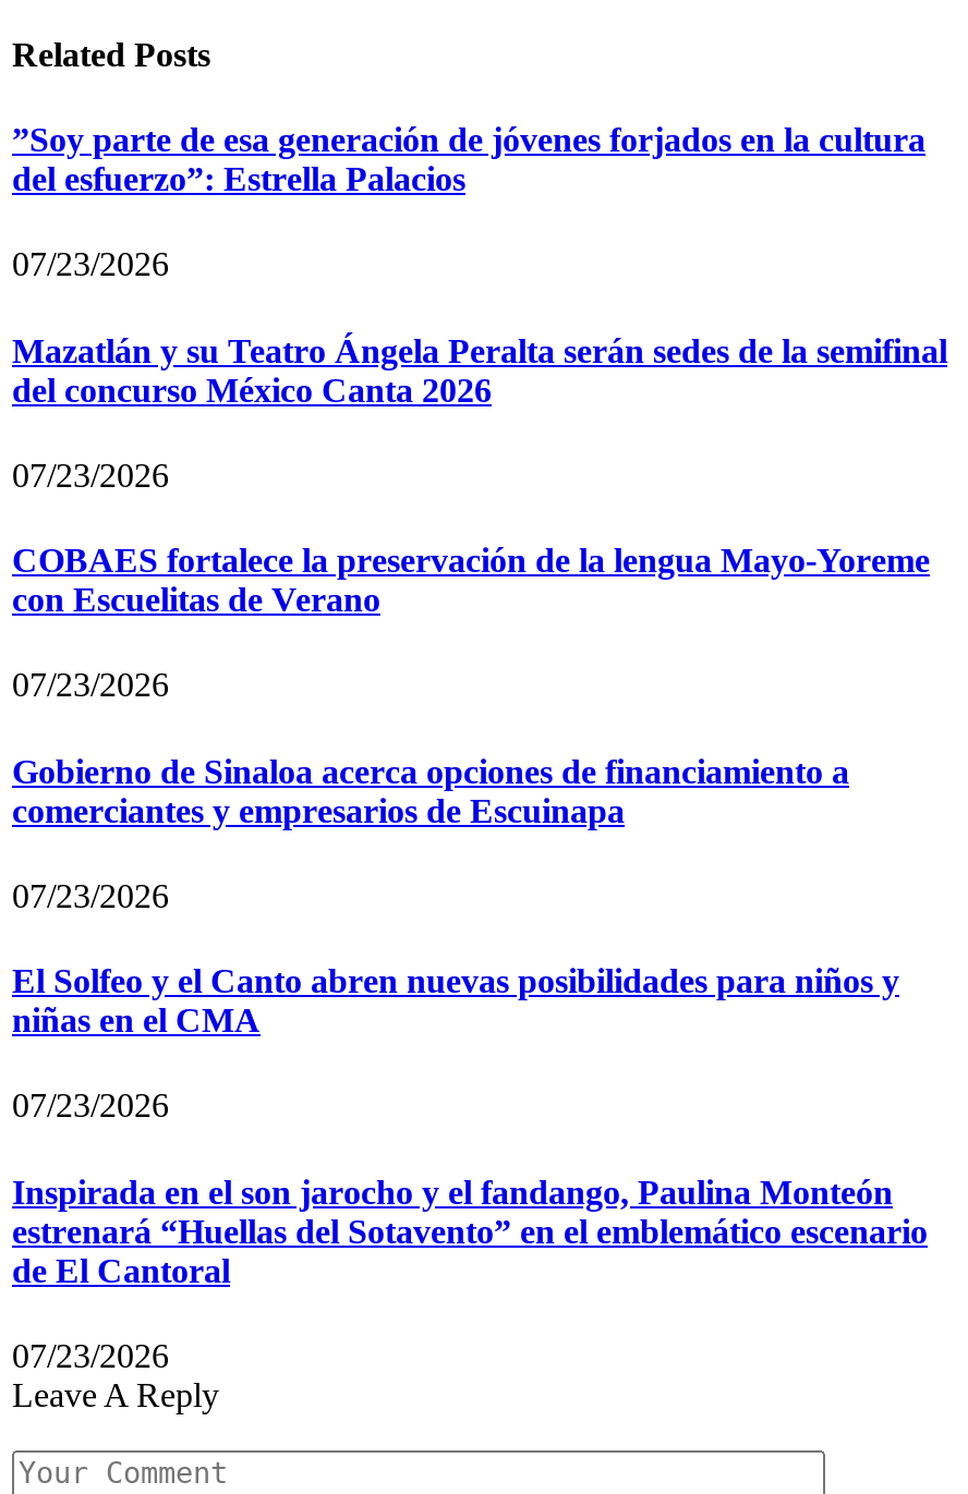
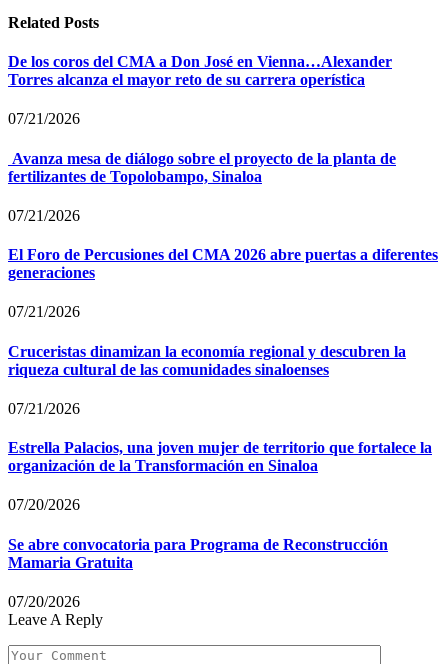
[12,121,925,197] ”Soy parte de esa generación de jóvenes forjados en la cultura | del esfuerzo”: Estrella Palacios -> [8,53,392,88] De los coros del CMA a Don José en Vienna…Alexander | Torres alcanza el mayor reto de su carrera operística
[12,246,169,283] 07/23/2026 -> [8,110,80,127] 07/21/2026
[12,331,947,408] Mazatlán y su Teatro Ángela Peralta serán sedes de la semifinal | del concurso México Canta 2026 -> [8,149,396,184] Avanza mesa de diálogo sobre el proyecto de la planta de | fertilizantes de Topolobampo, Sinaloa
[12,456,169,493] 07/23/2026 -> [8,207,80,224] 07/21/2026
[12,542,930,618] COBAES fortalece la preservación de la lengua Mayo-Yoreme | con Escuelitas de Verano -> [8,246,438,281] El Foro de Percusiones del CMA 2026 abre puertas a diferentes | generaciones
[12,666,169,704] 07/23/2026 -> [8,303,80,320] 07/21/2026
[12,752,849,828] Gobierno de Sinaloa acerca opciones de financiamiento a | comerciantes y empresarios de Escuinapa -> [8,343,406,378] Cruceristas dinamizan la economía regional y descubren la | riqueza cultural de las comunidades sinaloenses
[12,877,169,914] 07/23/2026 -> [8,400,80,417] 07/21/2026
[12,962,899,1039] El Solfeo y el Canto abren nuevas posibilidades para niños y | niñas en el CMA -> [8,439,432,474] Estrella Palacios, una joven mujer de territorio que fortalece la | organización de la Transformación en Sinaloa
[12,1087,169,1124] 07/23/2026 -> [8,496,80,513] 07/20/2026
[12,1173,928,1288] Inspirada en el son jarocho y el fandango, Paulina Monteón | estrenará “Huellas del Sotavento” en el emblemático escenario | de El Cantoral -> [8,536,388,571] Se abre convocatoria para Programa de Reconstrucción | Mamaria Gratuita
[12,1337,169,1374] 07/23/2026 -> [8,593,80,610] 07/20/2026

